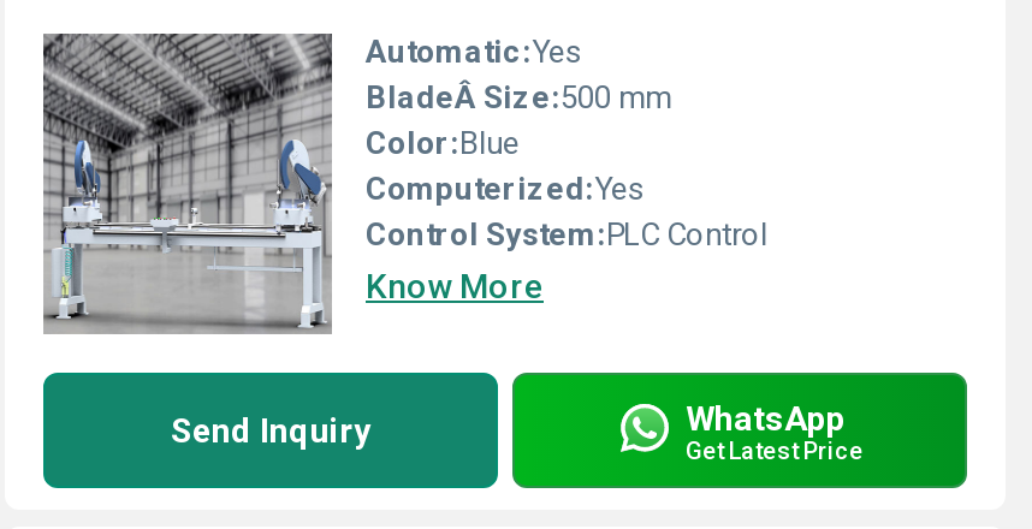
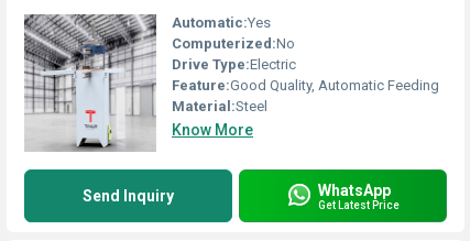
[43,79,767,332] [image] | BladeÂ Size:500 mm | Color:Blue | Computerized:Yes | Control System:PLC Control -> [25,18,439,150] [image] | Computerized:No | Drive Type:Electric | Feature:Good Quality, Automatic Feeding | Material:Steel

